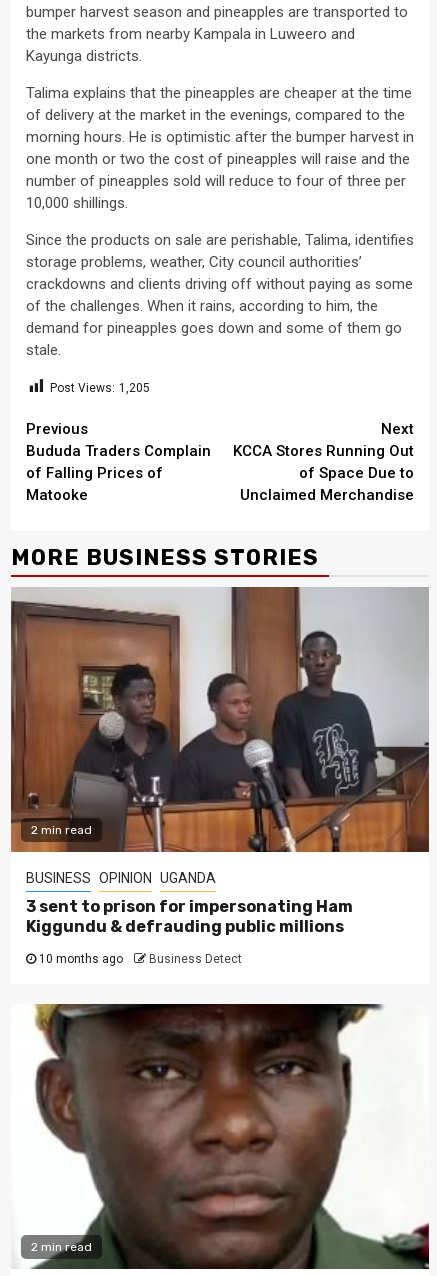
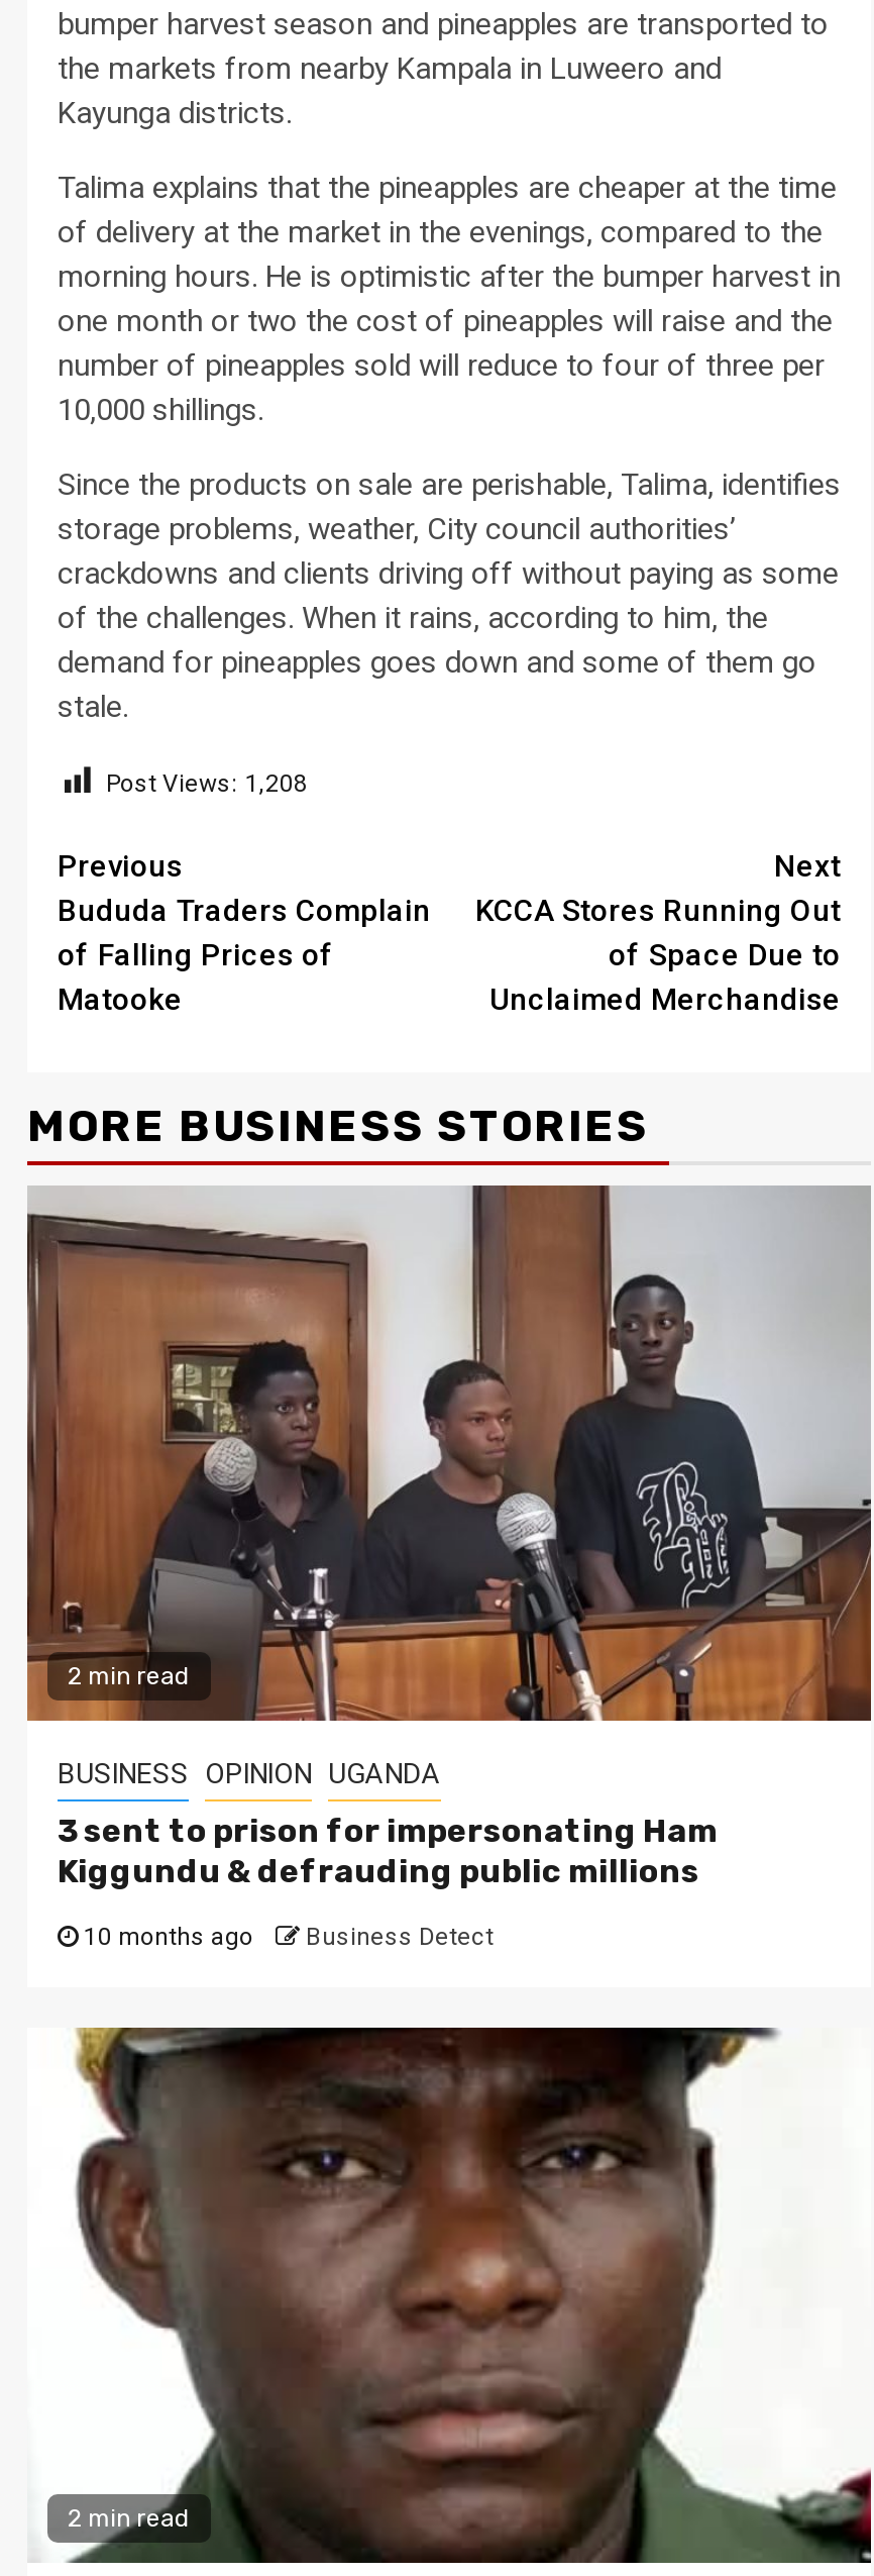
[50,381,150,395] Post Views: 1,205 -> [106,769,308,797] Post Views: 1,208

